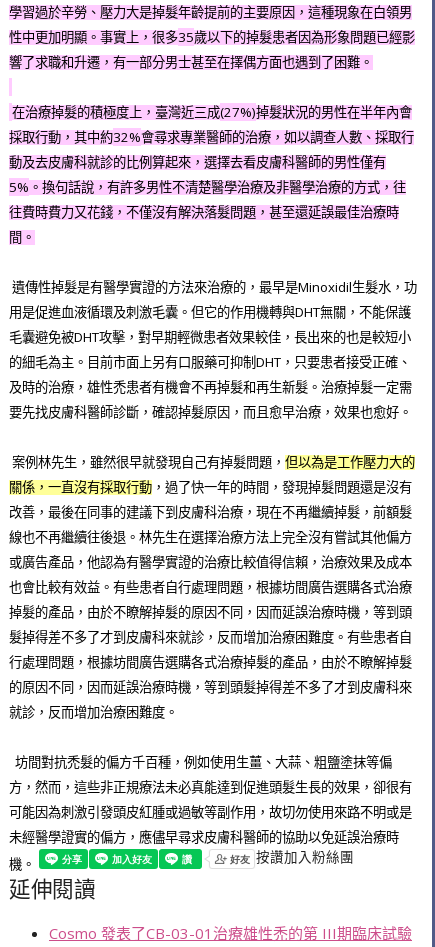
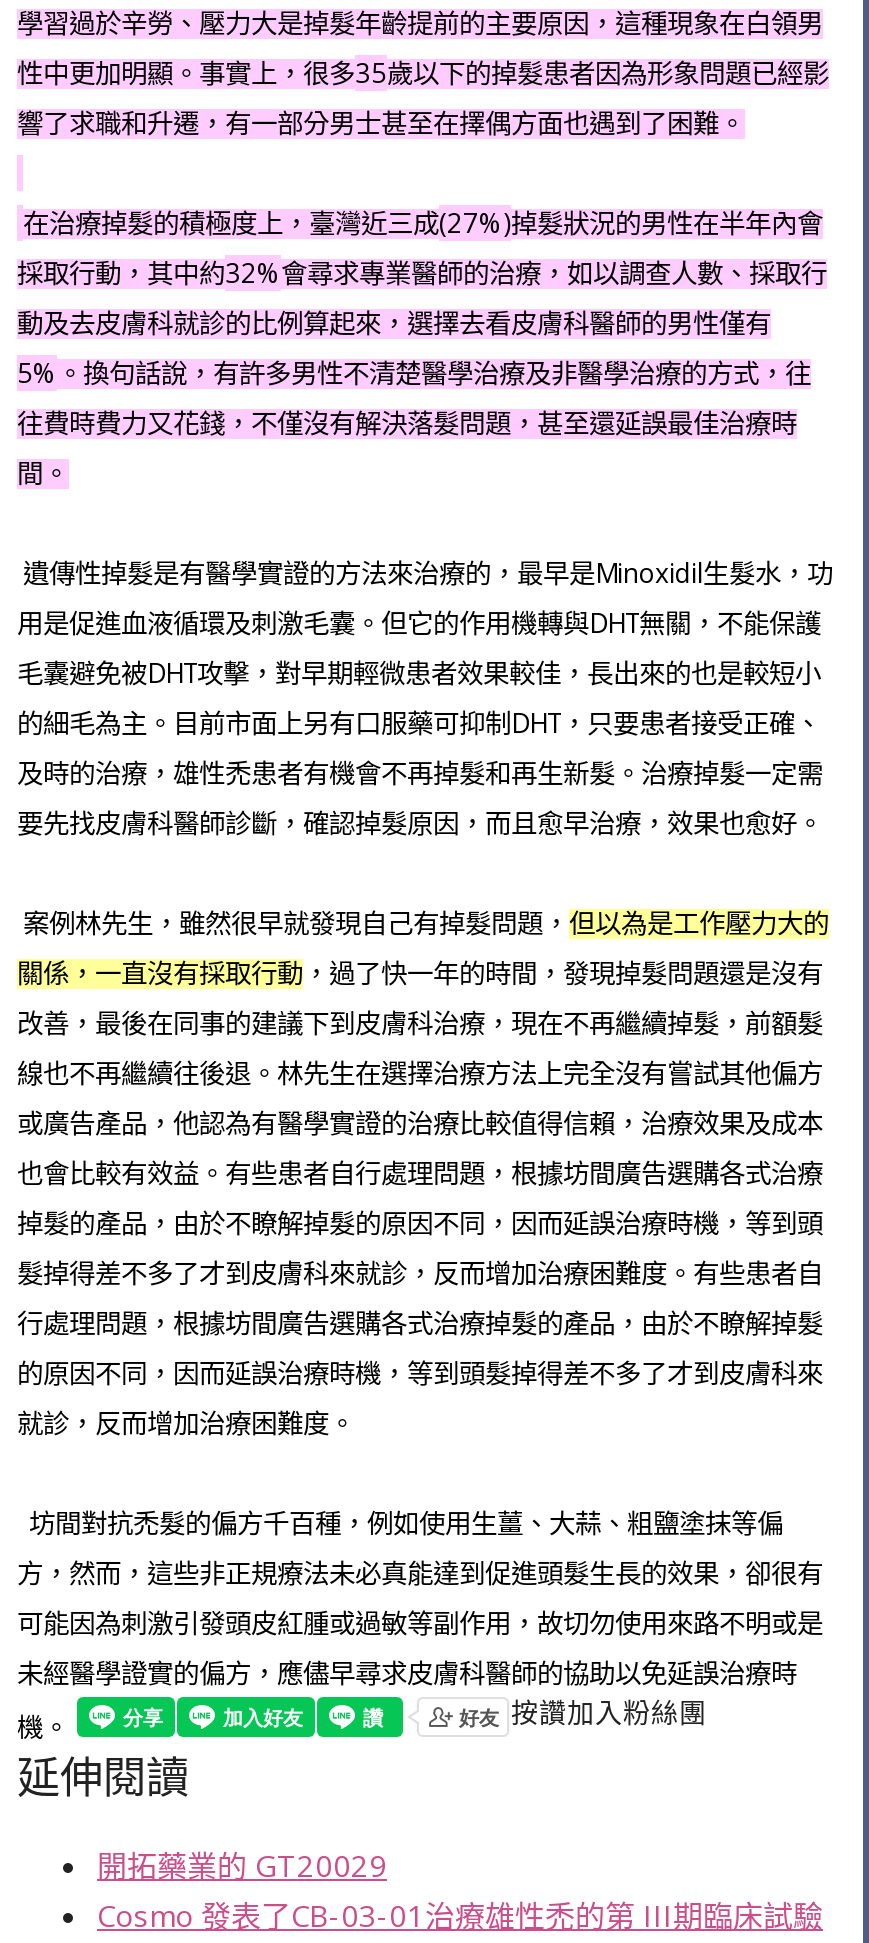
none -> [97,1846,387,1886] 開拓藥業的 GT20029

